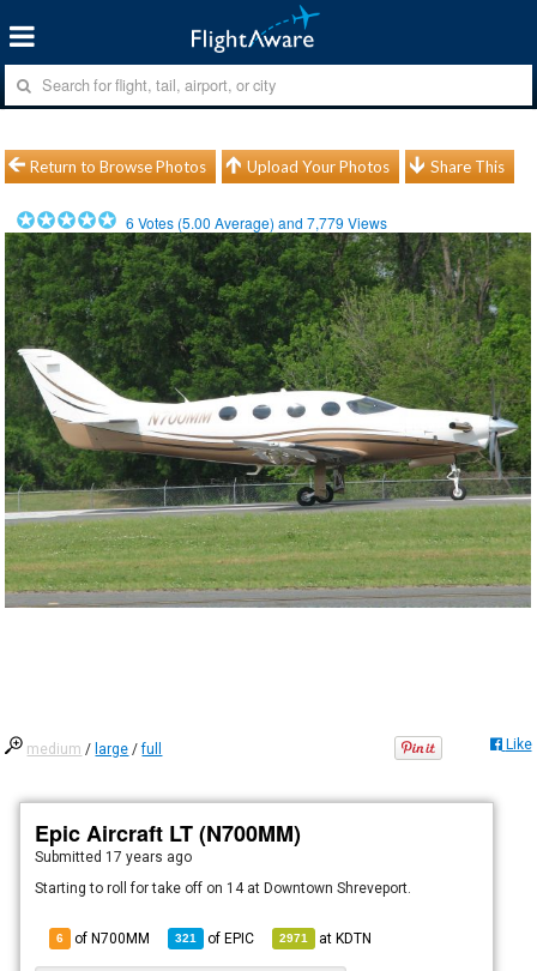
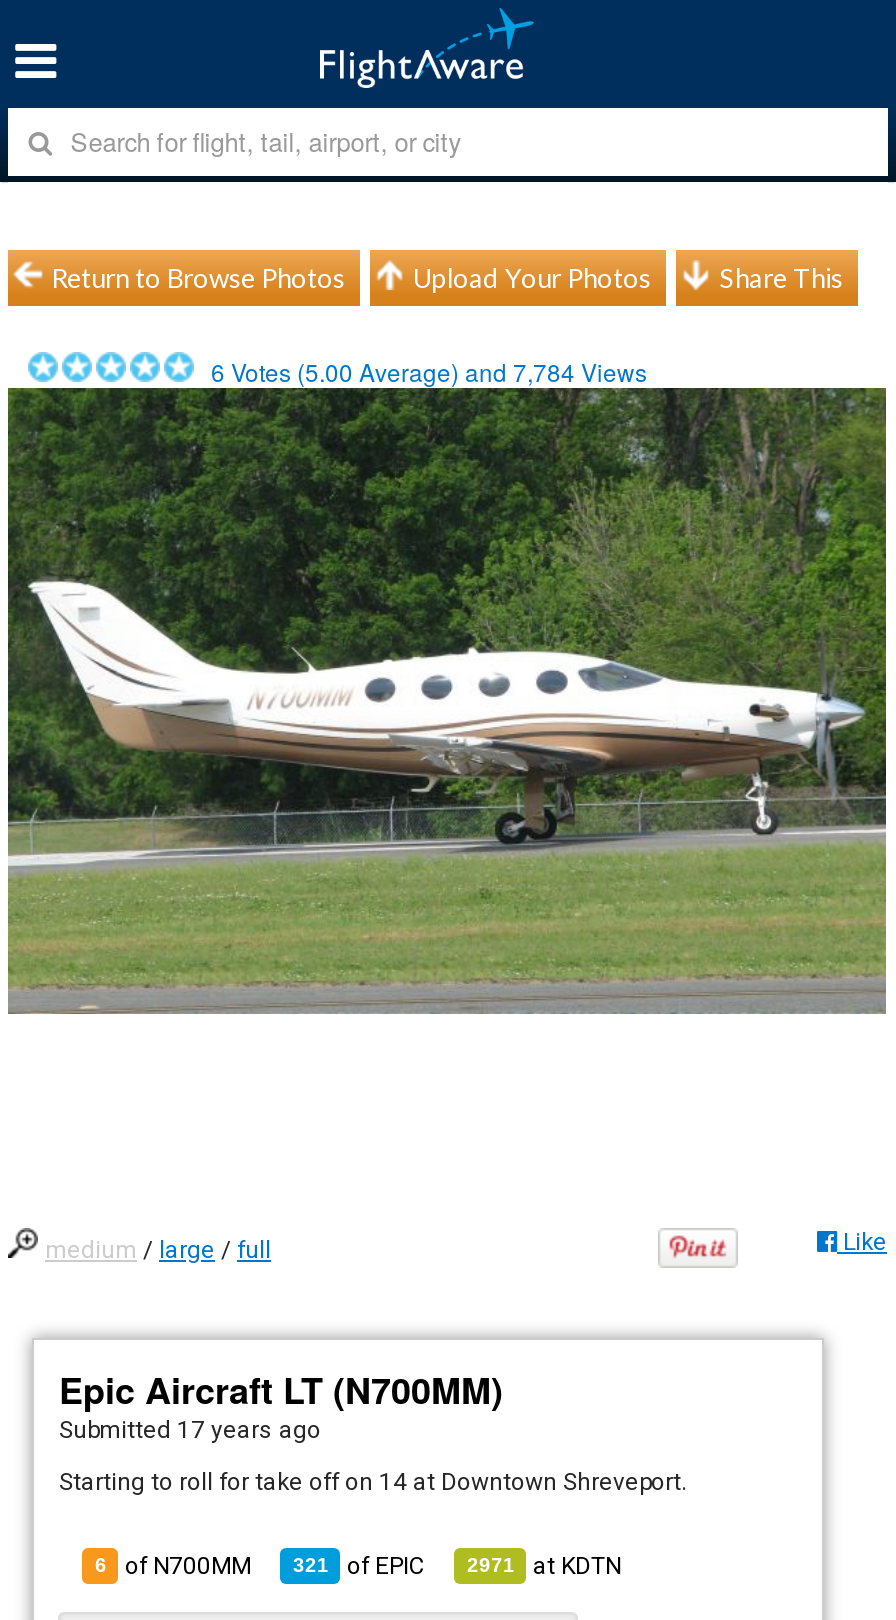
[126,212,395,232] 6 Votes (5.00 Average) and 7,779 Views -> [211,354,659,388] 6 Votes (5.00 Average) and 7,784 Views

